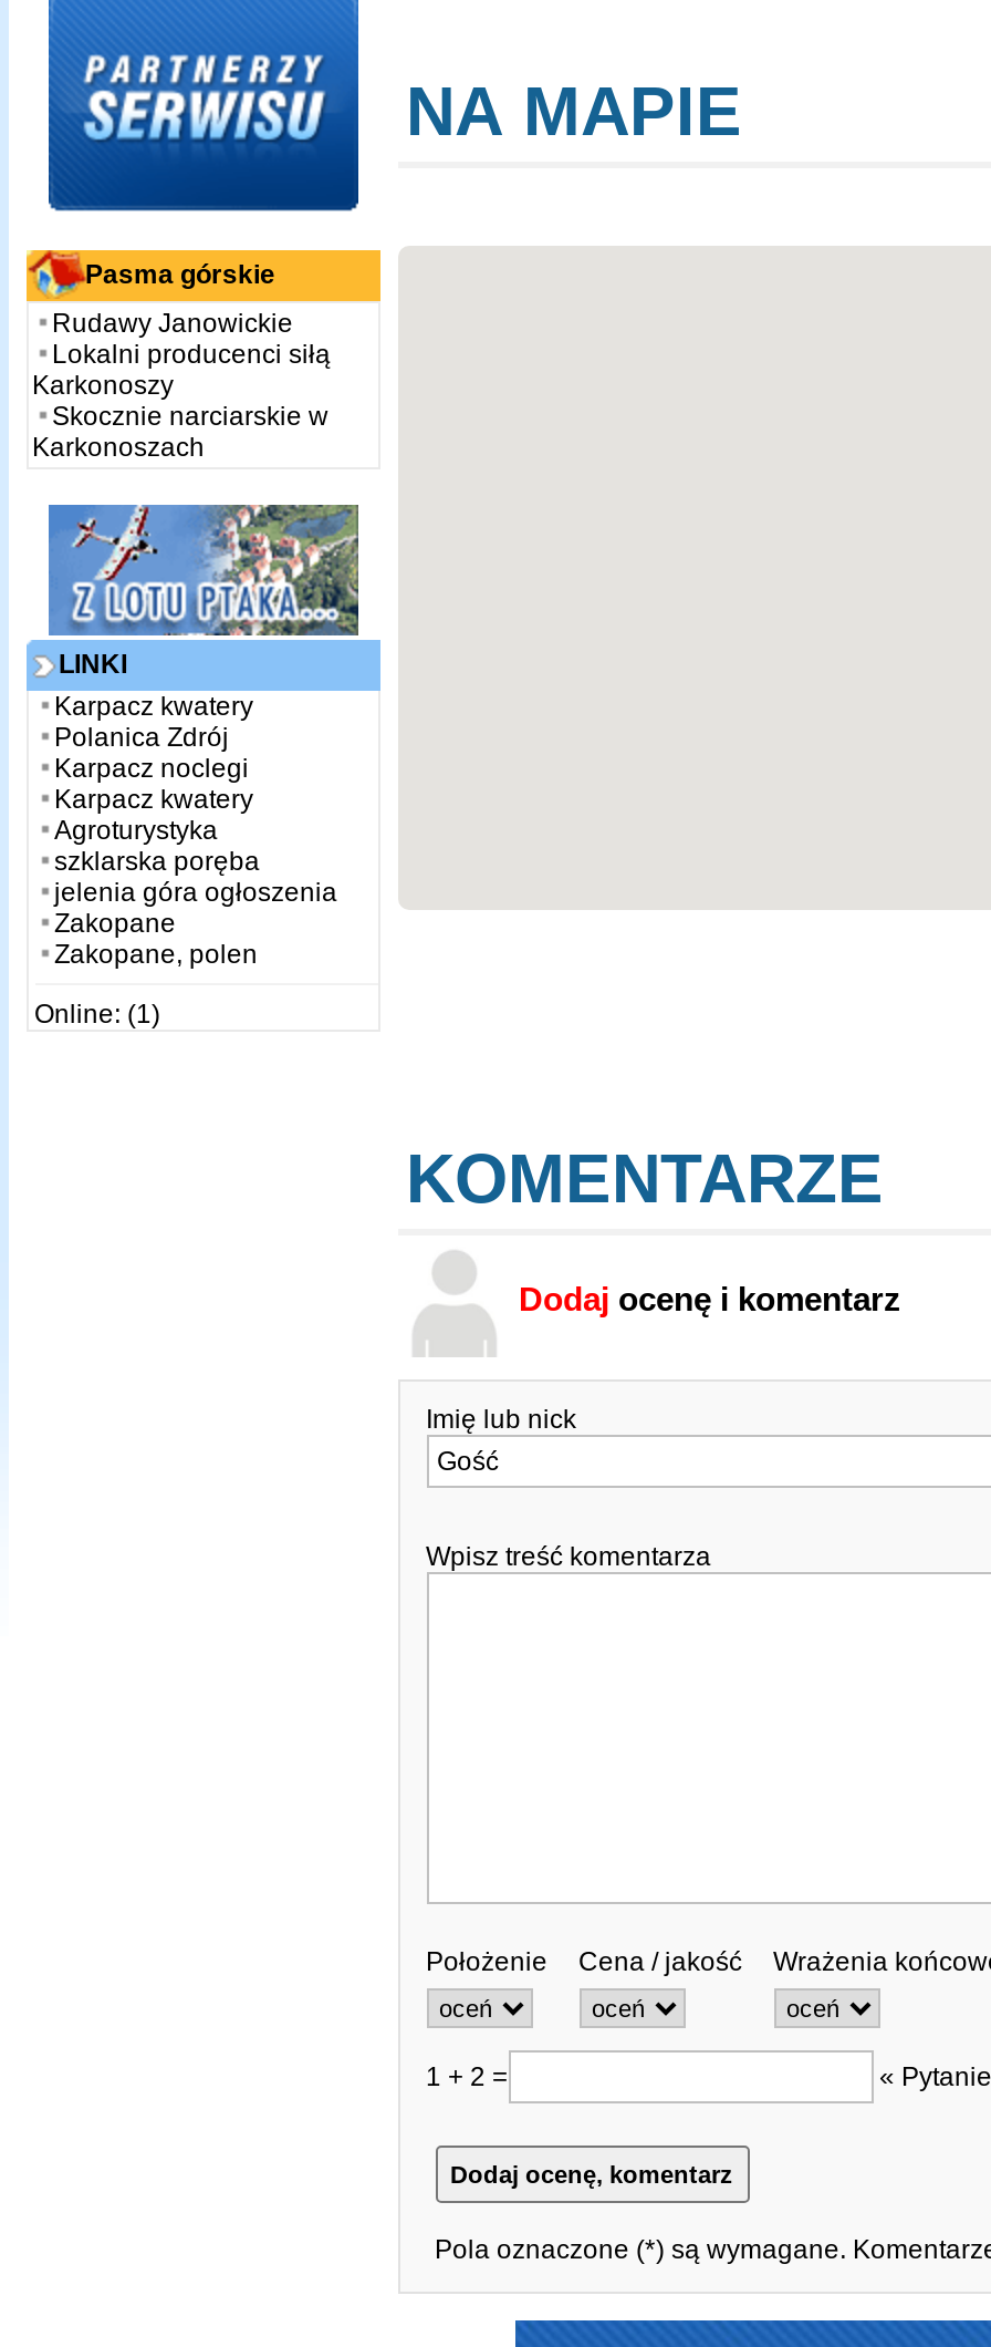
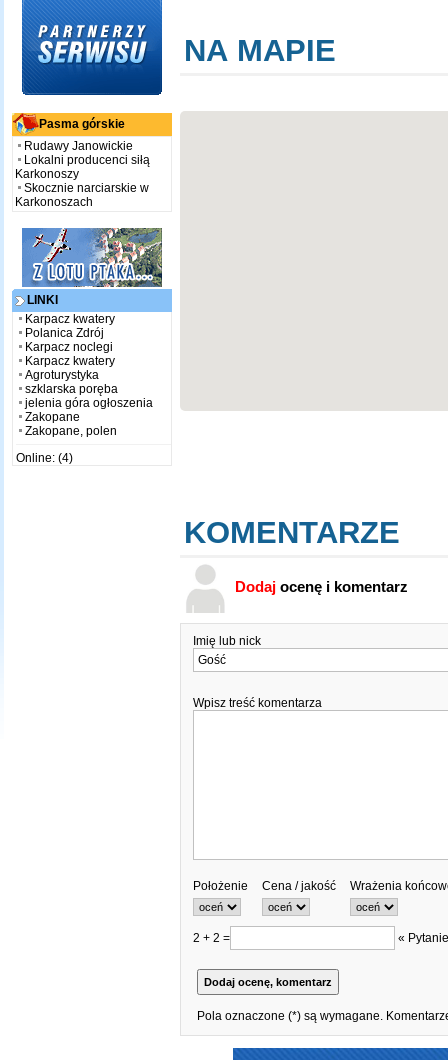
[34,997,160,1028] Online: (1) -> [15,450,72,464] Online: (4)
[426,2060,508,2091] 1 + 2 = -> [192,931,229,945] 2 + 2 =

